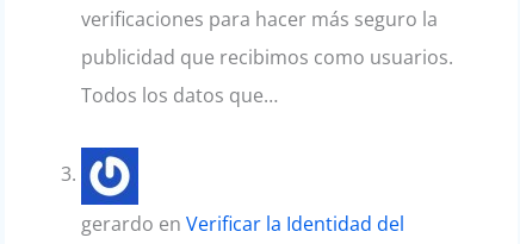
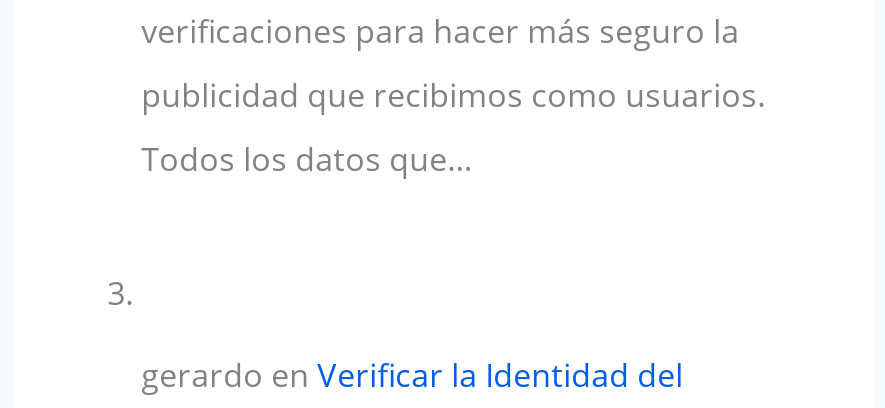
[80,146,140,206] [image] -> none

